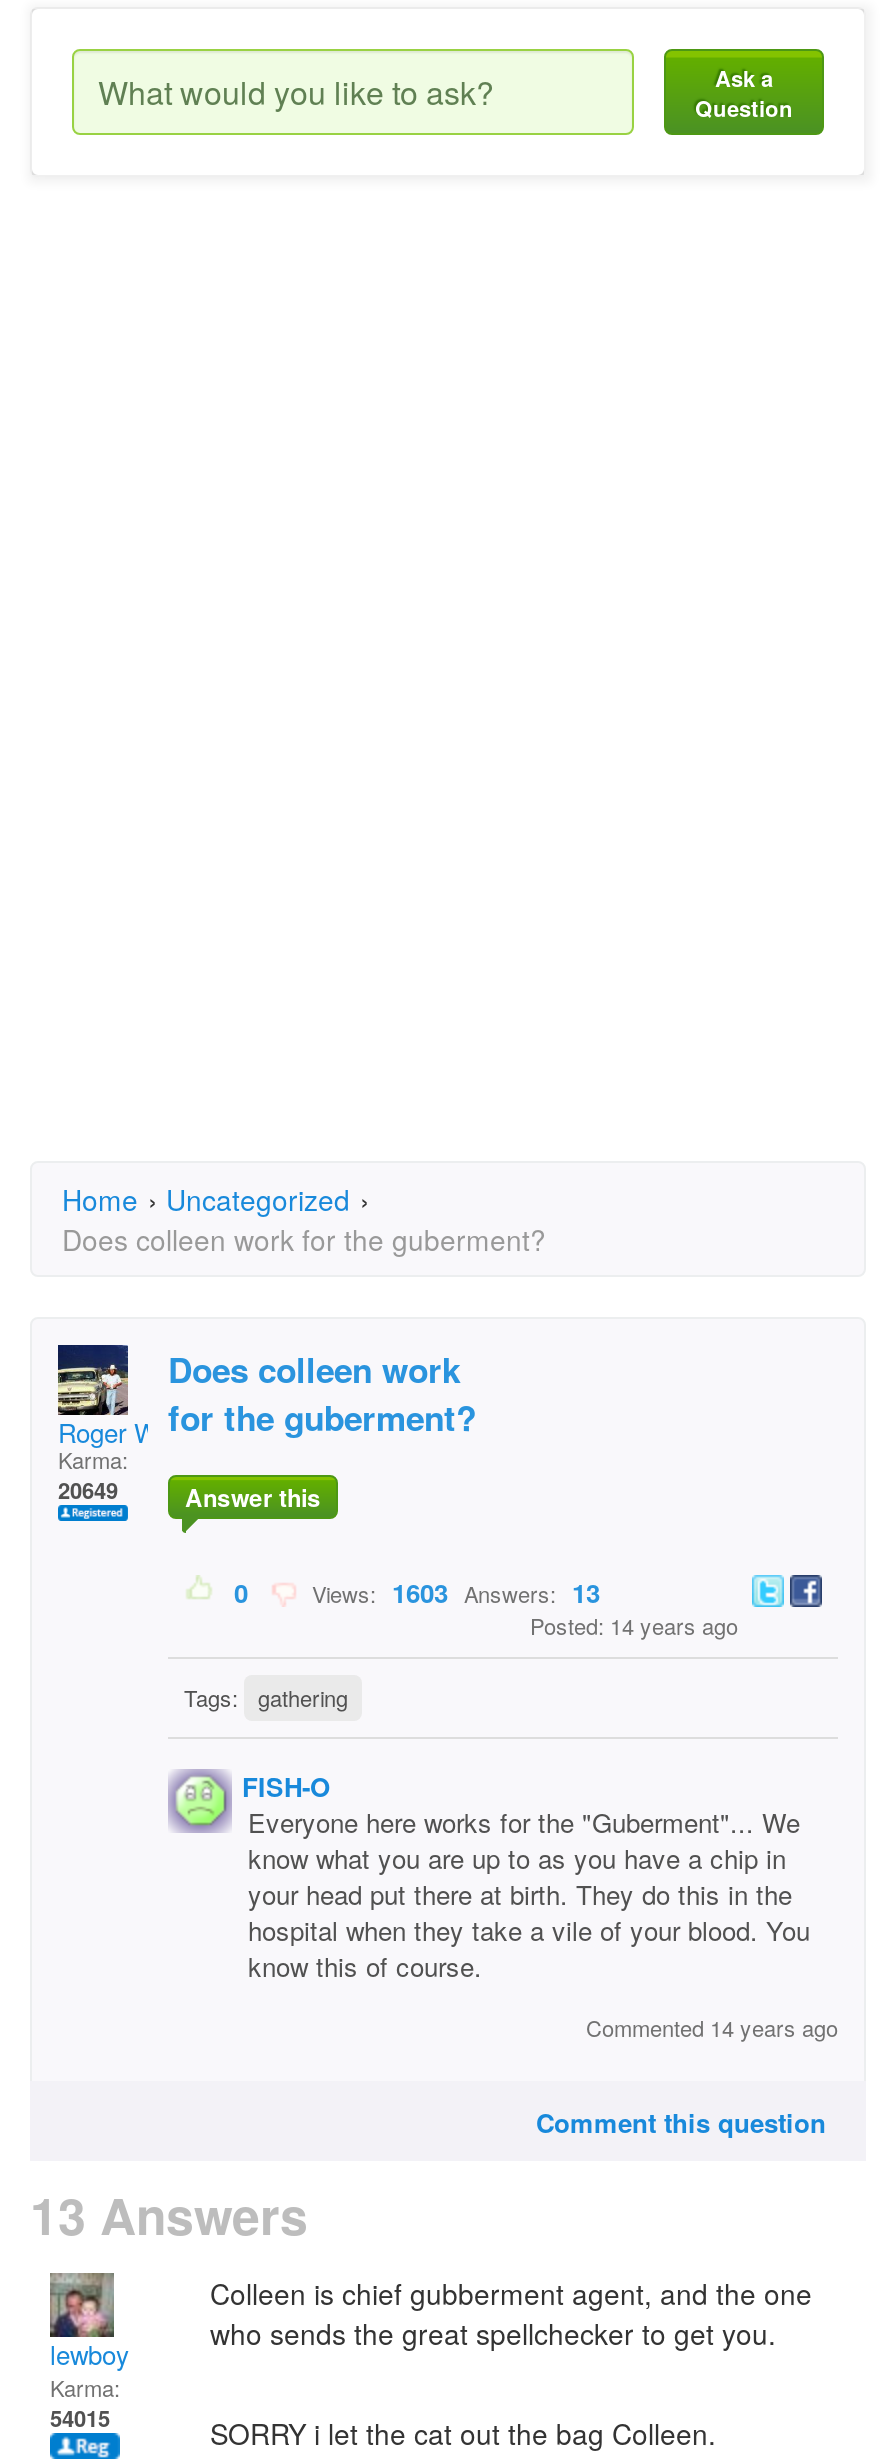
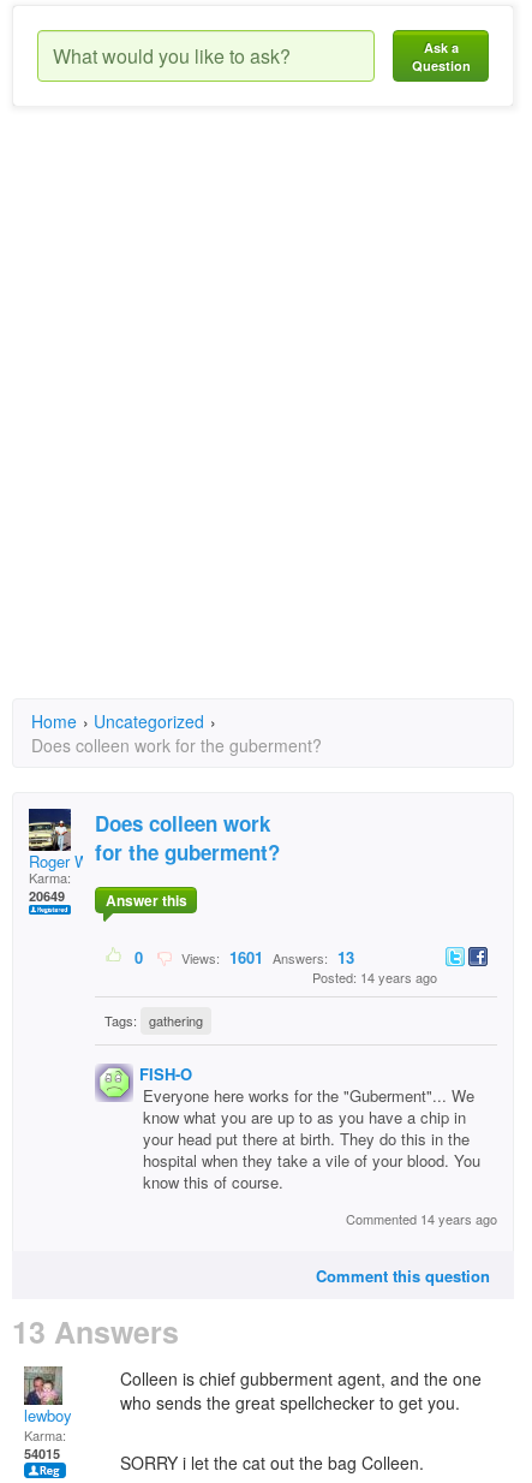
[300,1573,600,1611] Views: 1603 Answers: 13 -> [174,946,354,969] Views: 1601 Answers: 13

